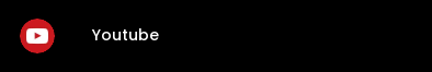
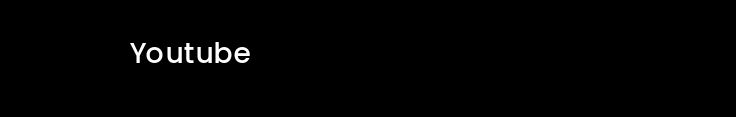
[19,17,56,55] [image] -> none

